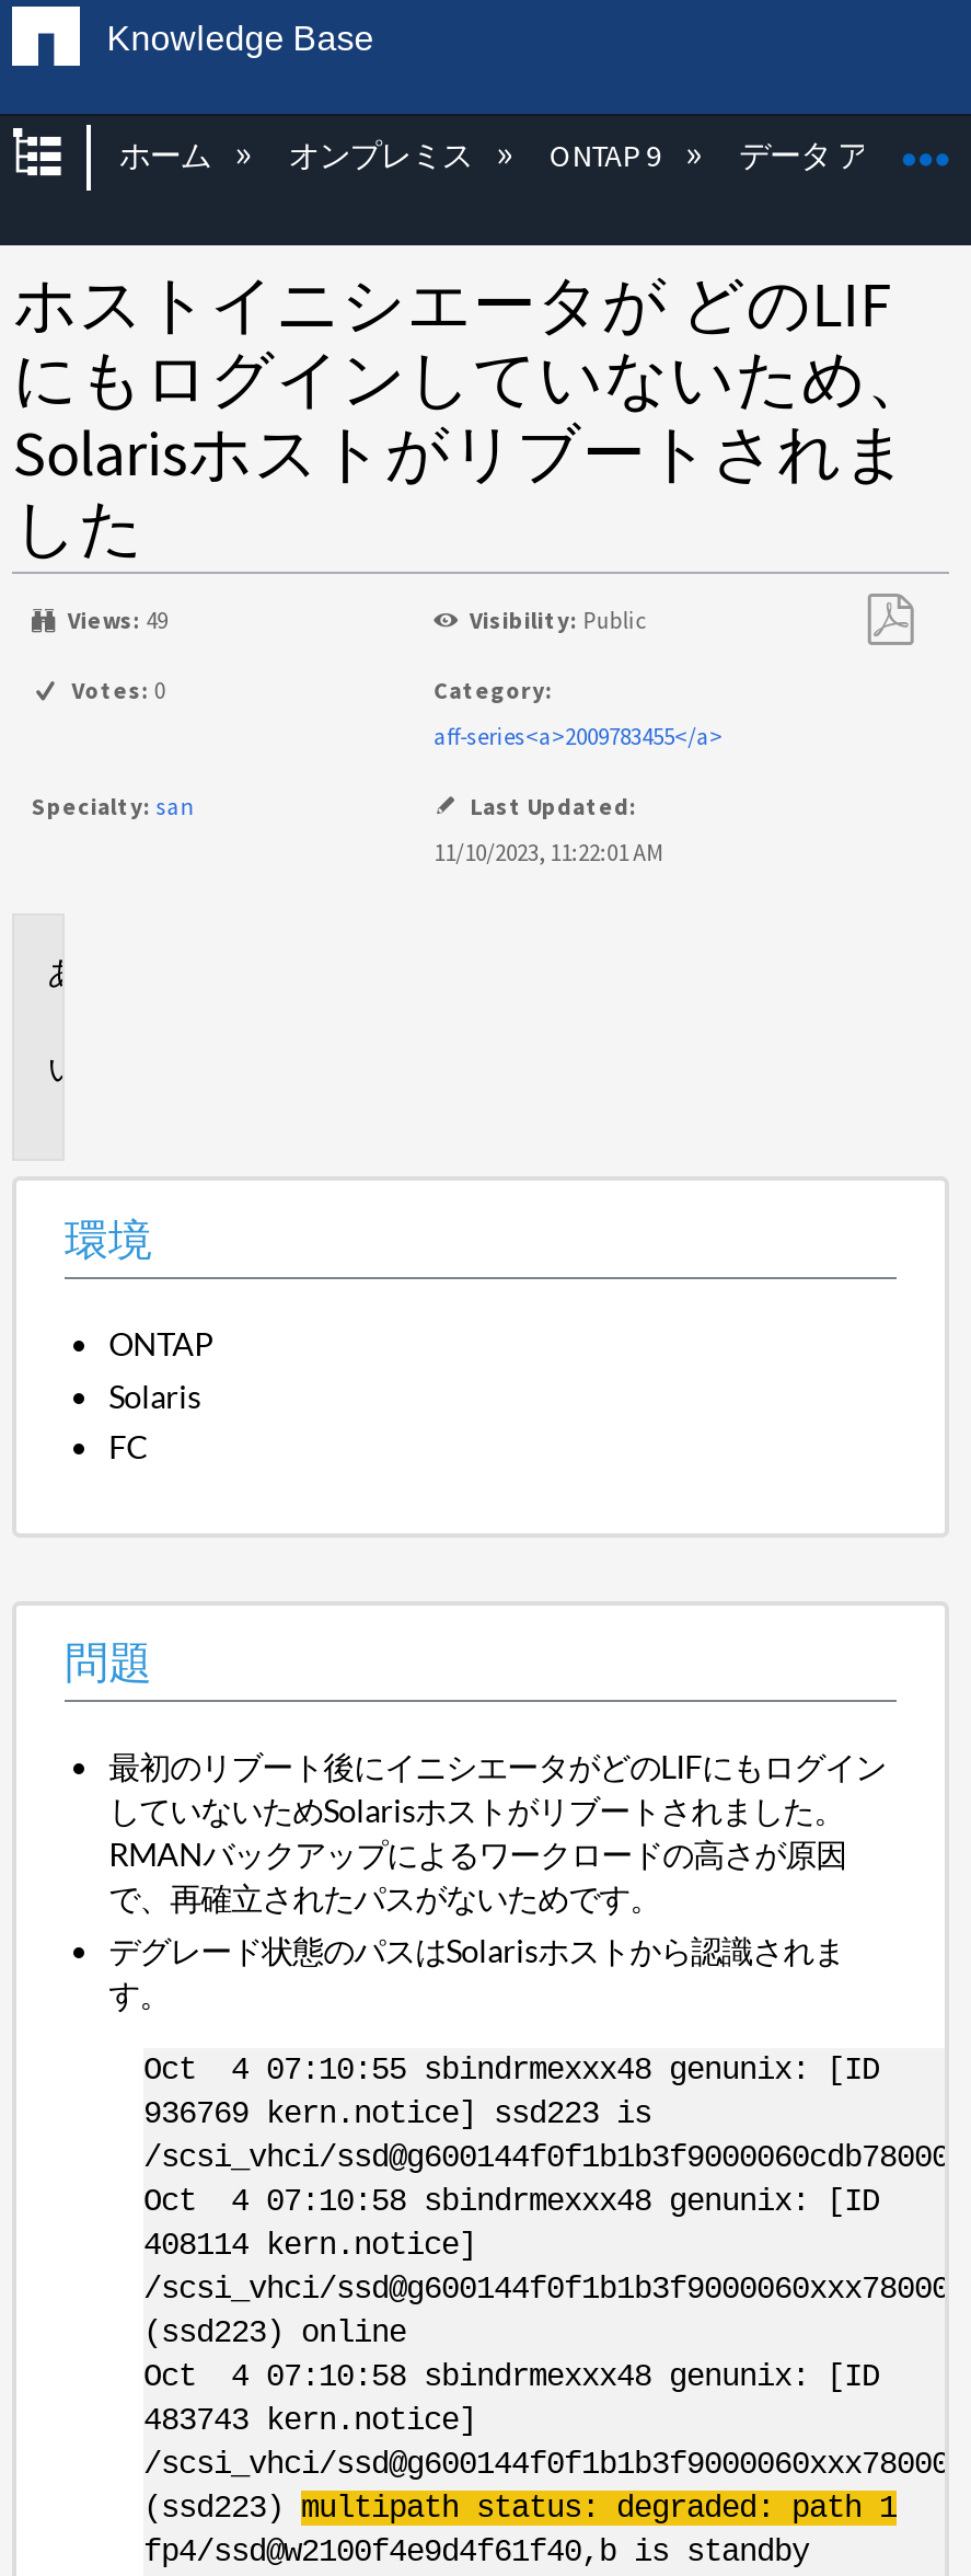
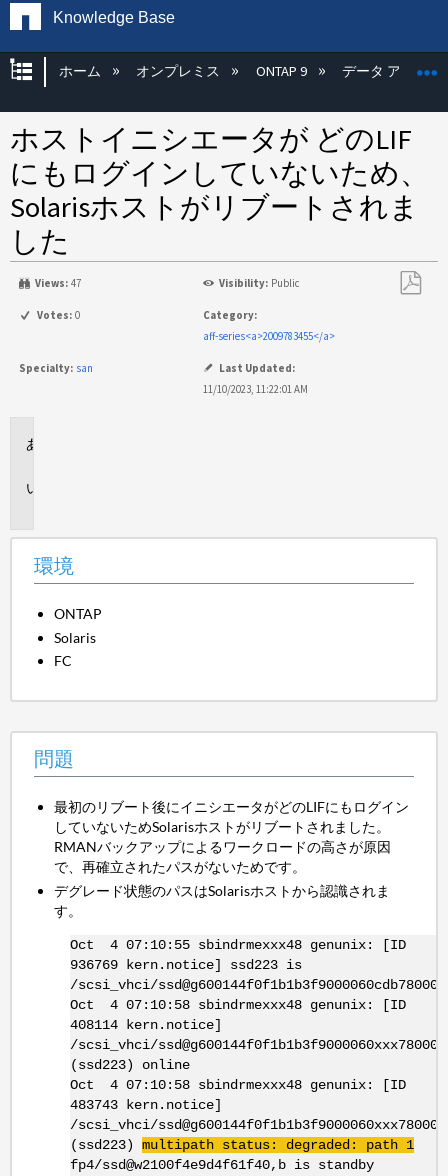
[68,605,168,635] Views: 49 -> [35,276,81,290] Views: 47

